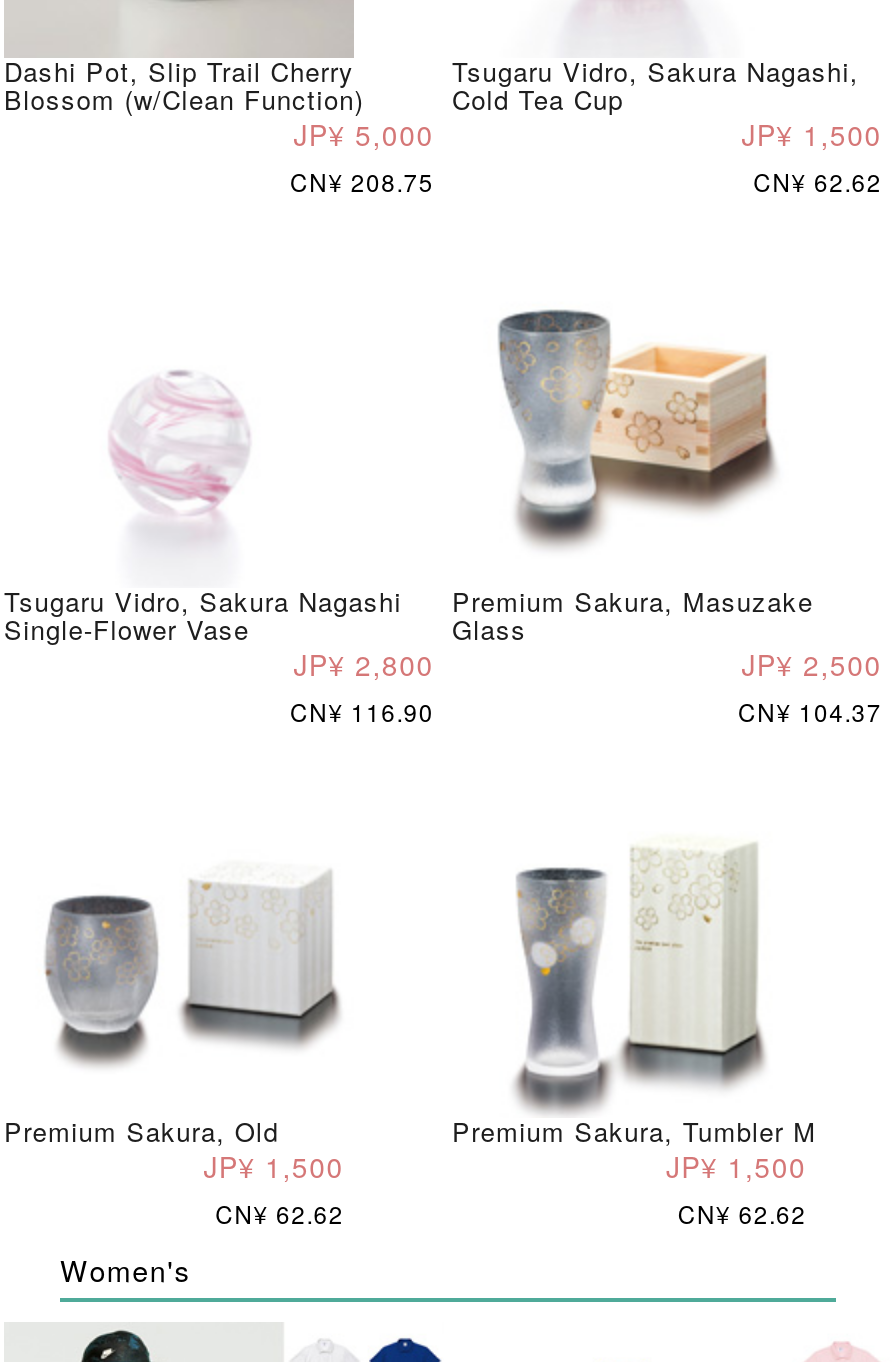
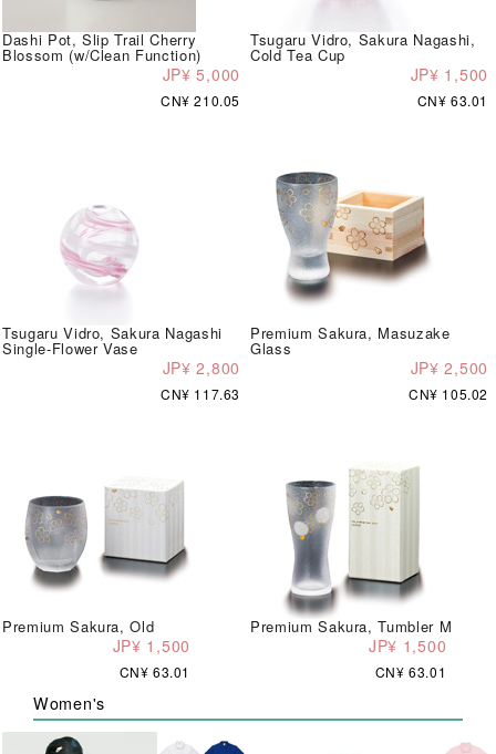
[290,163,434,197] CN¥ 208.75 -> [161,90,240,109] CN¥ 210.05
[753,163,882,197] CN¥ 62.62 -> [417,90,488,109] CN¥ 63.01
[290,693,434,727] CN¥ 116.90 -> [161,384,240,402] CN¥ 117.63
[738,693,882,727] CN¥ 104.37 -> [409,384,488,402] CN¥ 105.02
[215,1195,344,1229] CN¥ 62.62 -> [119,662,190,680] CN¥ 63.01
[678,1195,806,1229] CN¥ 62.62 -> [375,662,446,680] CN¥ 63.01

